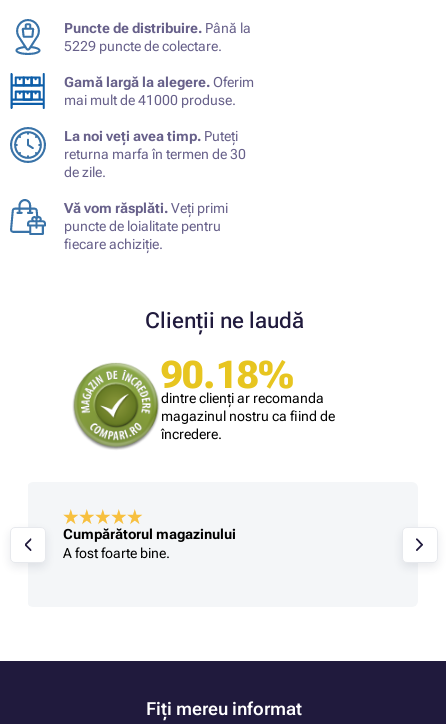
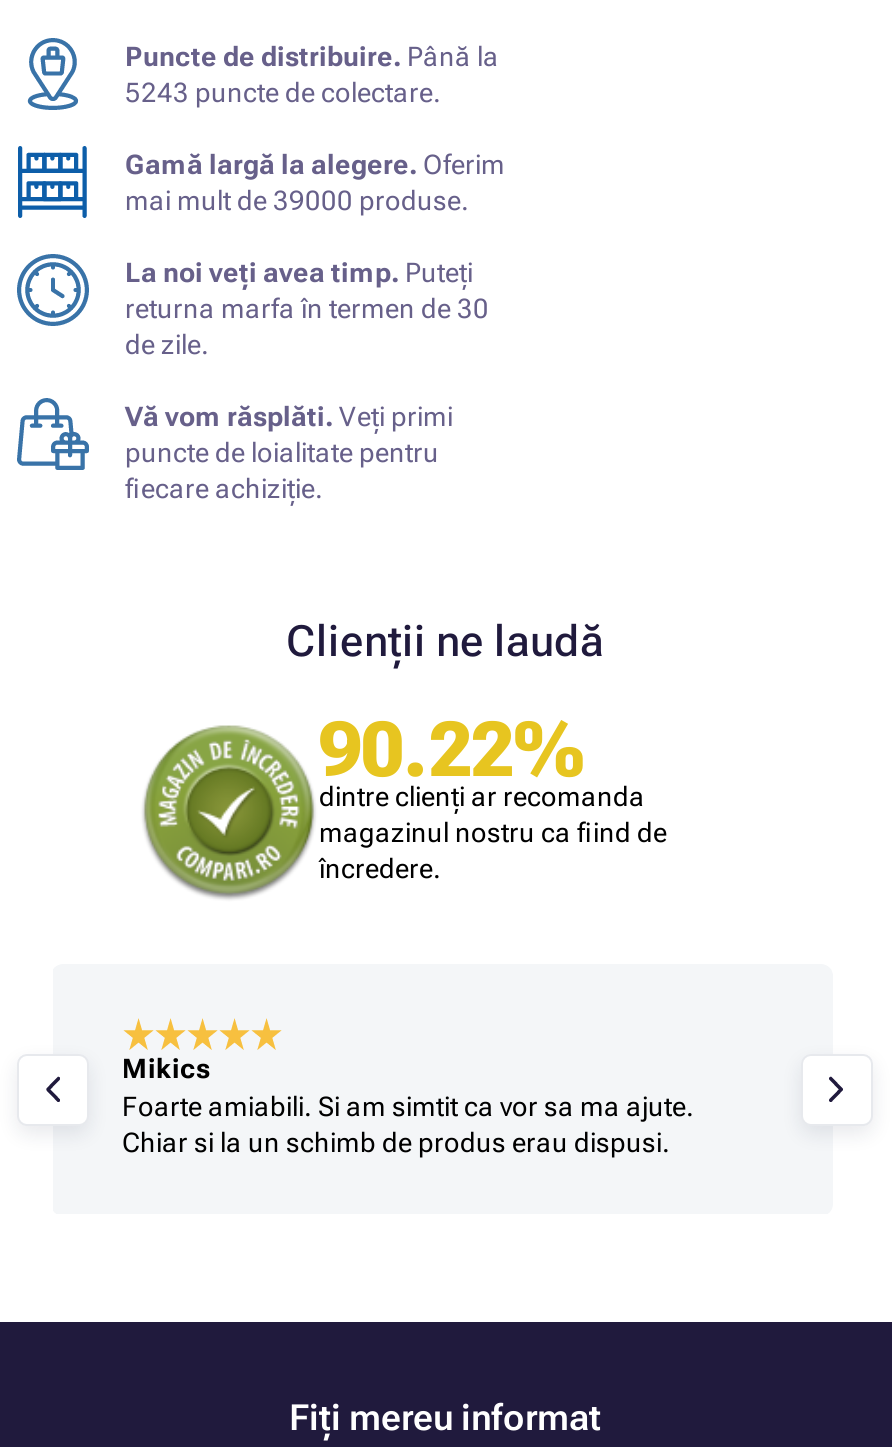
[64,38,222,54] 5229 puncte de colectare. -> [125,76,441,108] 5243 puncte de colectare.
[64,92,236,108] mai mult de 41000 produse. -> [125,184,469,216] mai mult de 39000 produse.
[161,353,294,397] 90.18% -> [319,706,585,794] 90.22%
[62,526,235,561] Cumpărătorul magazinului | A fost foarte bine. -> [122,1052,694,1158] Mikics | Foarte amiabili. Si am simtit ca vor sa ma ajute. | Chiar si la un schimb de produs erau dispusi.

